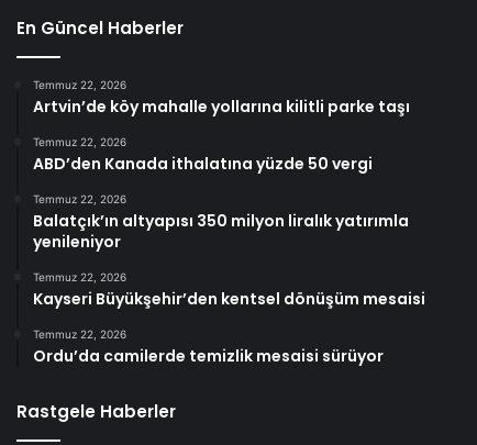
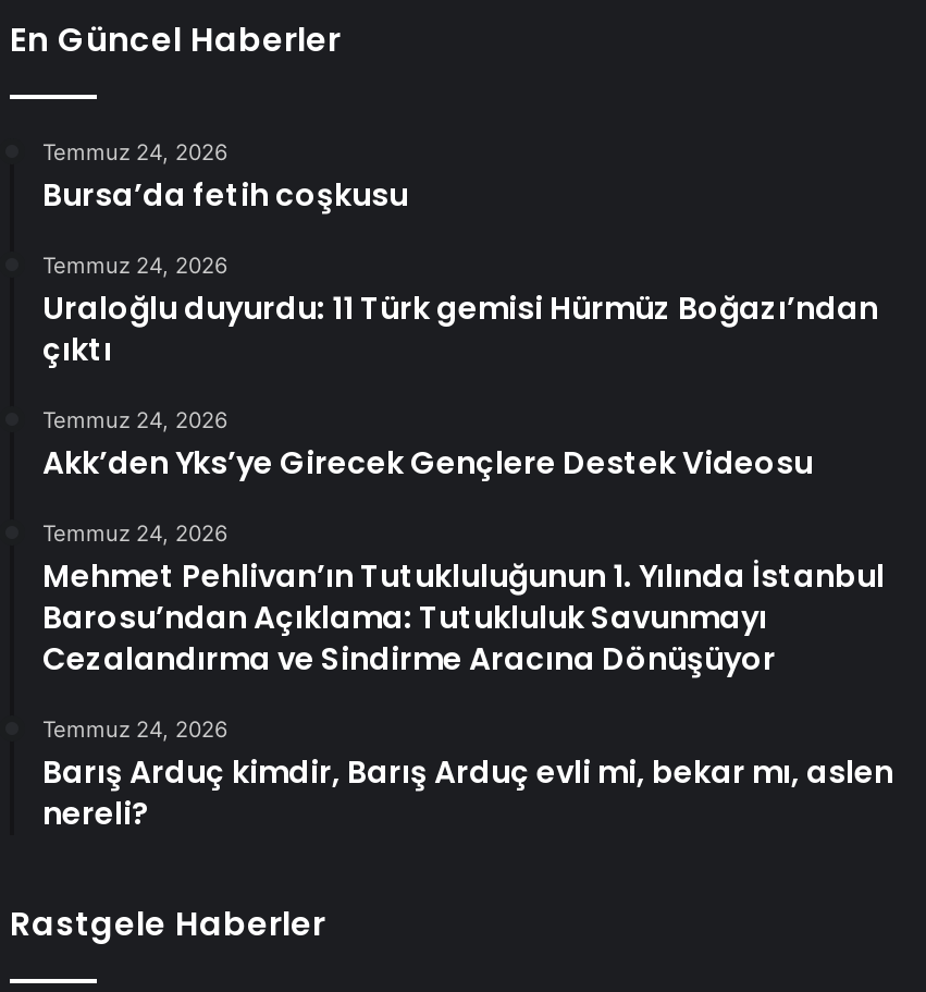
[33,77,410,117] Temmuz 22, 2026 | Artvin’de köy mahalle yollarına kilitli parke taşı -> [42,137,408,216] Temmuz 24, 2026 | Bursa’da fetih coşkusu
[33,135,373,174] Temmuz 22, 2026 | ABD’den Kanada ithalatına yüzde 50 vergi -> [42,250,878,370] Temmuz 24, 2026 | Uraloğlu duyurdu: 11 Türk gemisi Hürmüz Boğazı’ndan | çıktı
[33,192,409,252] Temmuz 22, 2026 | Balatçık’ın altyapısı 350 milyon liralık yatırımla | yenileniyor -> [42,405,813,483] Temmuz 24, 2026 | Akk’den Yks’ye Girecek Gençlere Destek Videosu
[33,270,425,309] Temmuz 22, 2026 | Kayseri Büyükşehir’den kentsel dönüşüm mesaisi -> [42,518,885,679] Temmuz 24, 2026 | Mehmet Pehlivan’ın Tutukluluğunun 1. Yılında İstanbul | Barosu’ndan Açıklama: Tutukluluk Savunmayı | Cezalandırma ve Sindirme Aracına Dönüşüyor
[33,327,387,366] Temmuz 22, 2026 | Ordu’da camilerde temizlik mesaisi sürüyor -> [42,714,893,834] Temmuz 24, 2026 | Barış Arduç kimdir, Barış Arduç evli mi, bekar mı, aslen | nereli?

